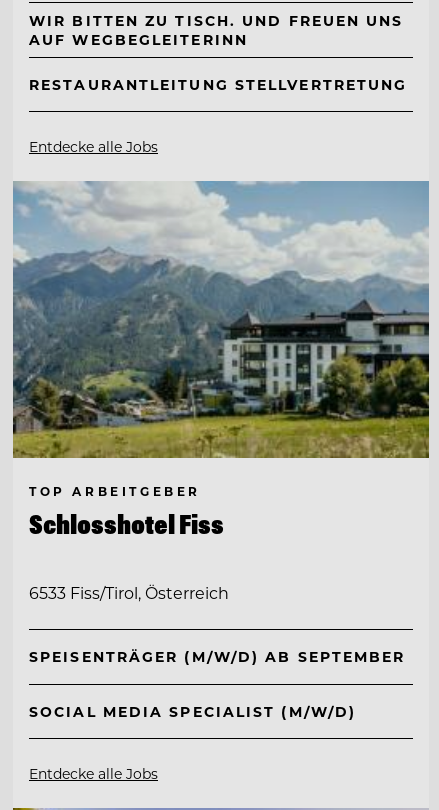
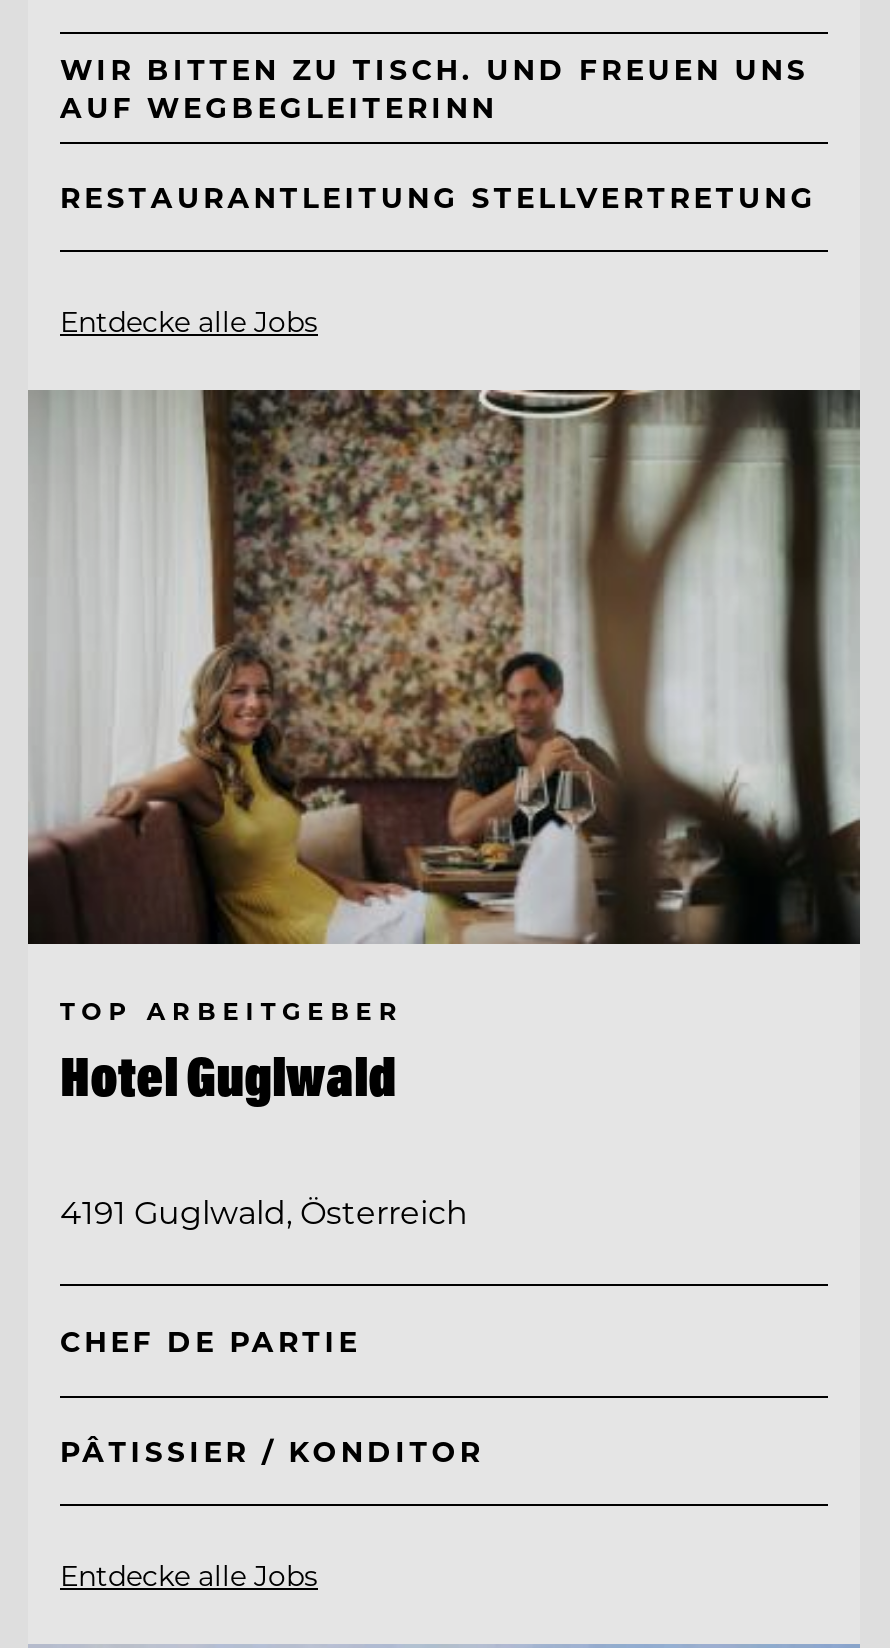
[12,180,430,459] [image] -> [26,388,862,946] [image]
[29,507,224,541] Schlosshotel Fiss -> [60,1043,396,1111] Hotel Guglwald
[29,581,229,602] 6533 Fiss/Tirol, Österreich -> [60,1191,468,1233] 4191 Guglwald, Österreich
[29,647,405,666] SPEISENTRÄGER (M/W/D) AB SEPTEMBER -> [60,1322,361,1360] CHEF DE PARTIE
[29,702,356,721] SOCIAL MEDIA SPECIALIST (M/W/D) -> [60,1432,484,1470] PÂTISSIER / KONDITOR

